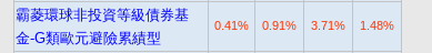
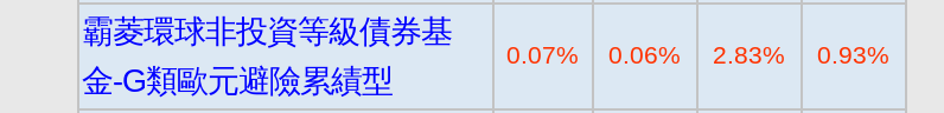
[214,19,249,32] 0.41% -> [506,40,580,68] 0.07%
[262,19,297,32] 0.91% -> [608,40,682,68] 0.06%
[311,19,345,32] 3.71% -> [713,40,786,68] 2.83%
[360,19,394,32] 1.48% -> [817,40,891,68] 0.93%

